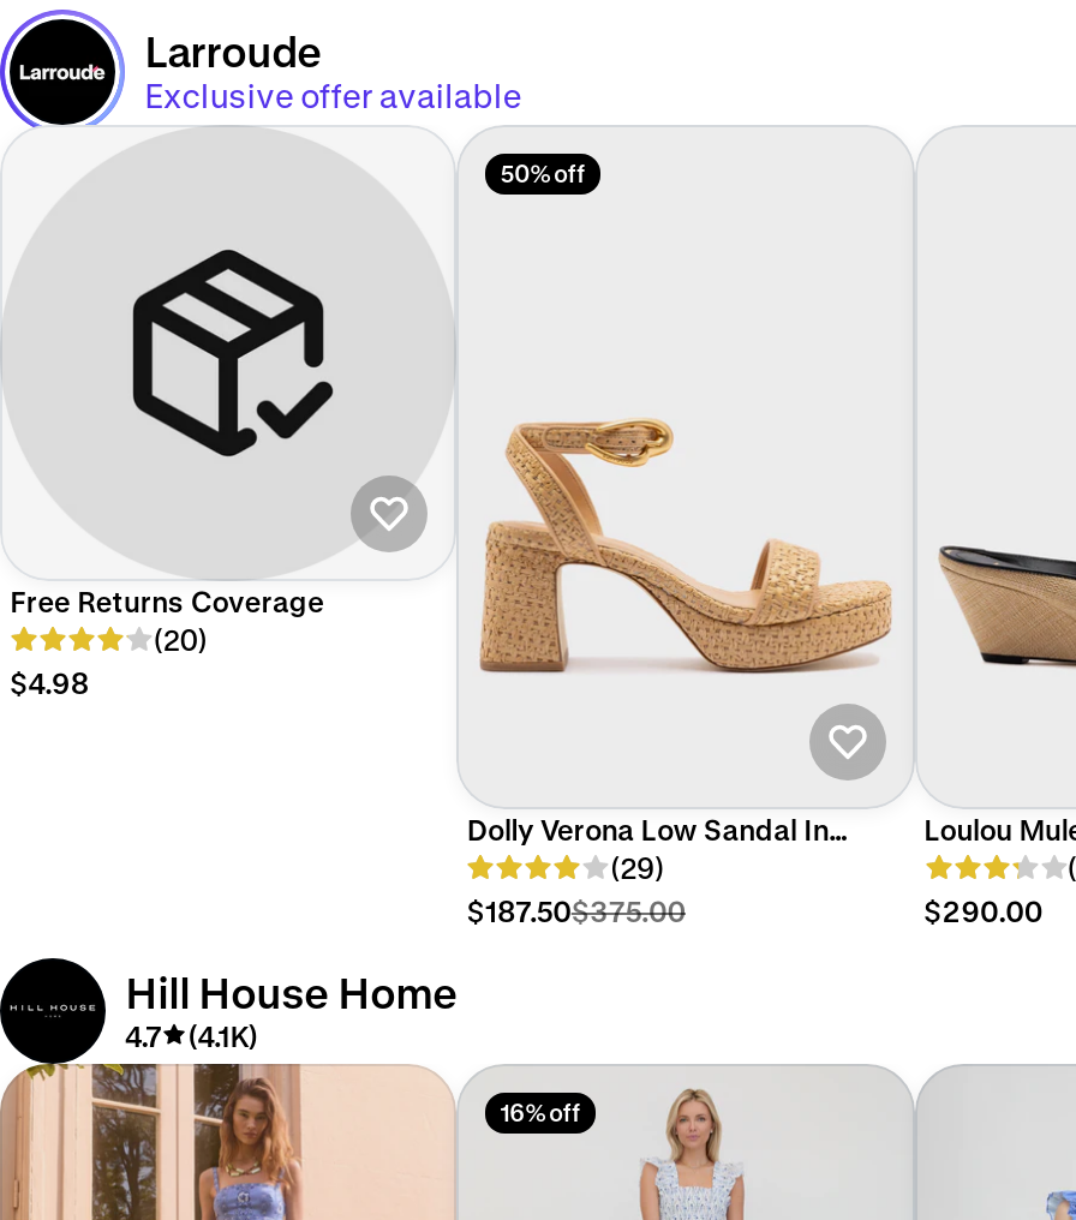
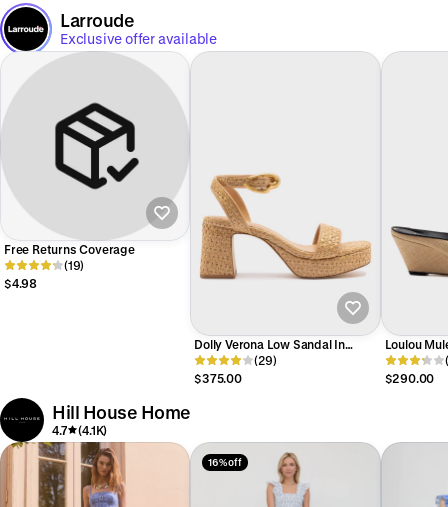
[500,158,586,187] 50% off -> none
[154,622,207,656] (20) -> [64,258,84,272] (19)
[466,894,686,927] $187.50$375.00 -> [194,371,242,385] $375.00

